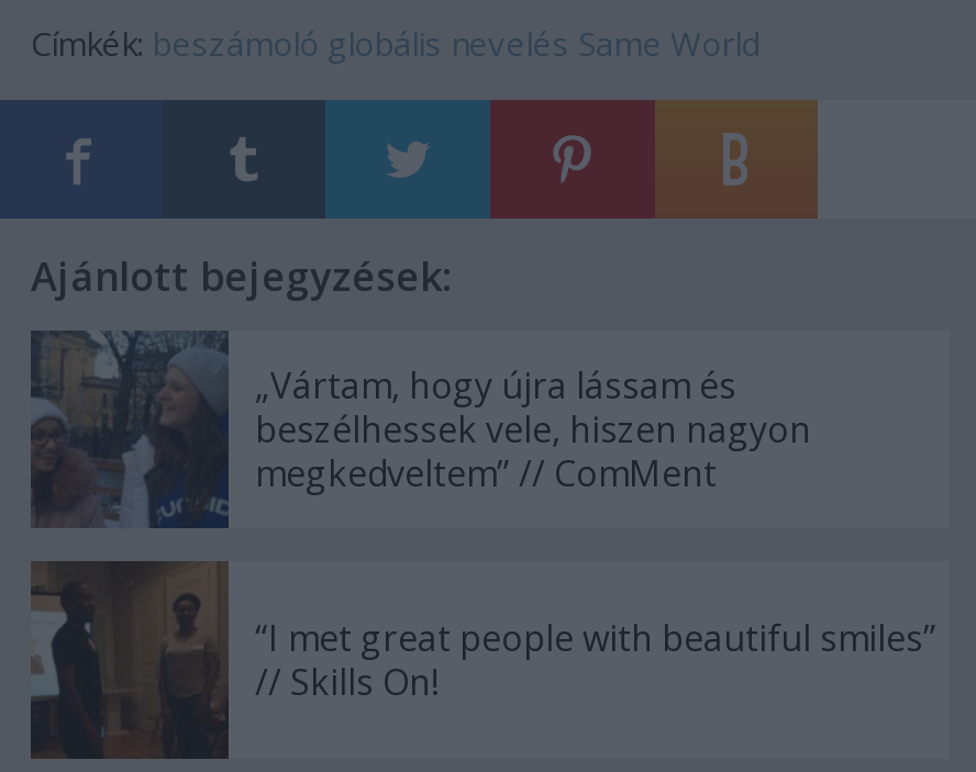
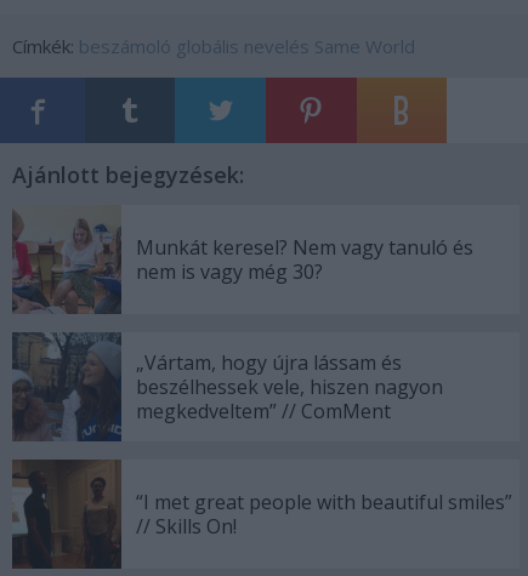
none -> [11,205,473,315] [image] | Munkát keresel? Nem vagy tanuló és | nem is vagy még 30?

